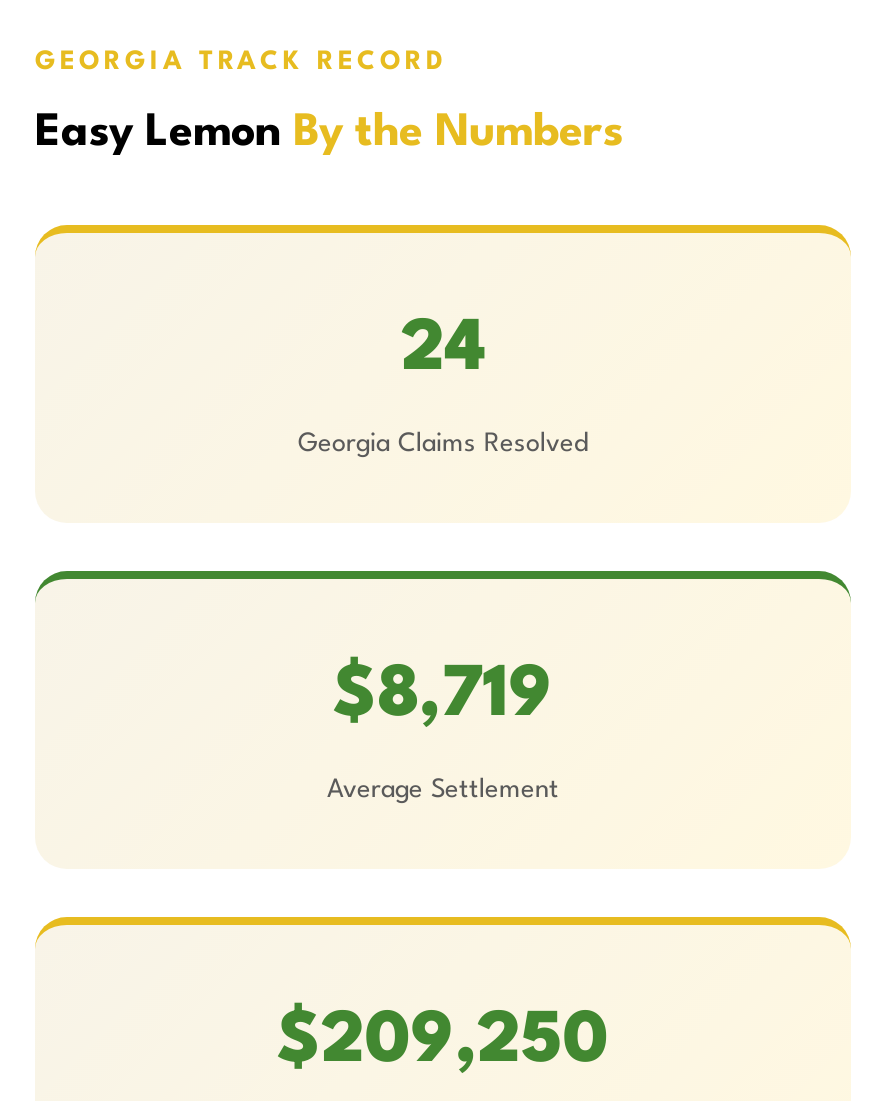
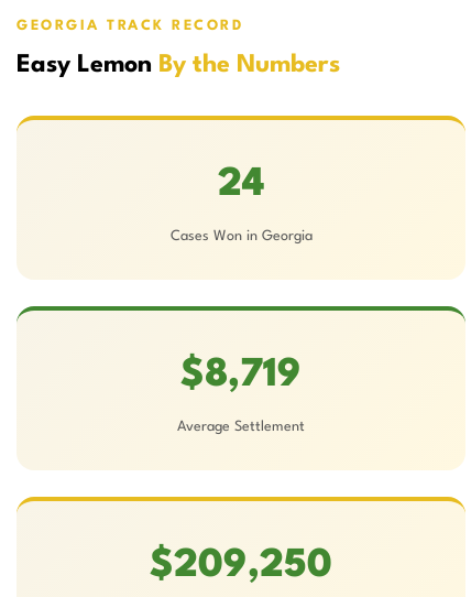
[298,431,588,457] Georgia Claims Resolved -> [170,229,312,243] Cases Won in Georgia

